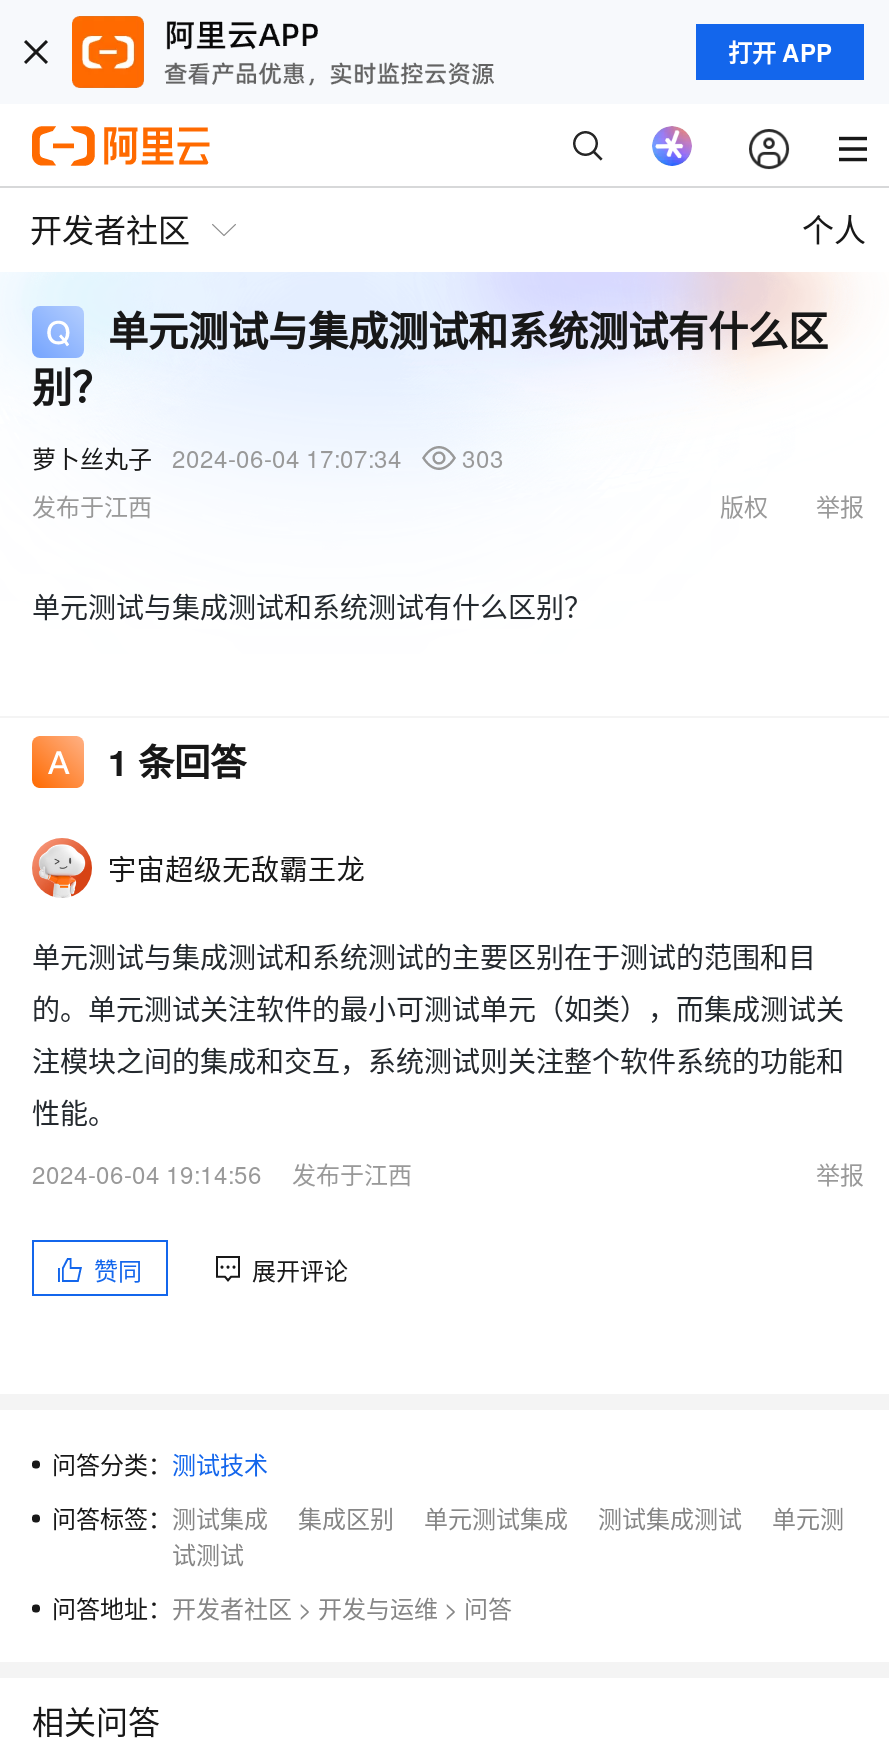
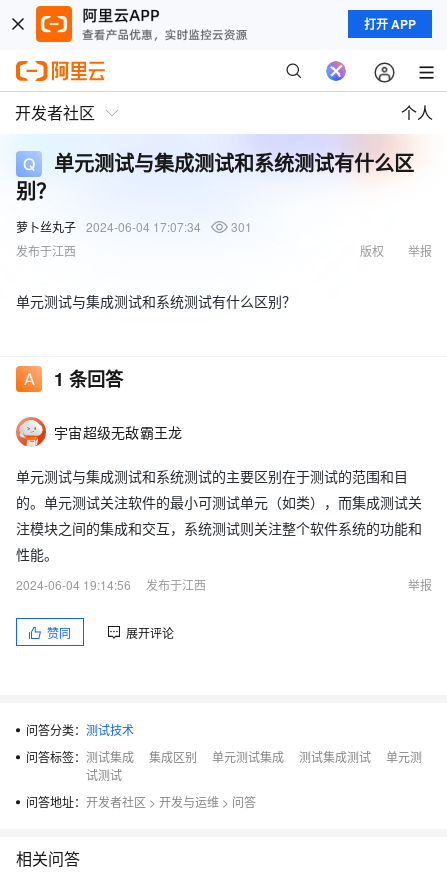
[32,440,504,474] 萝卜丝丸子 2024-06-04 17:07:34 303 -> [16,218,252,235] 萝卜丝丸子 2024-06-04 17:07:34 301

